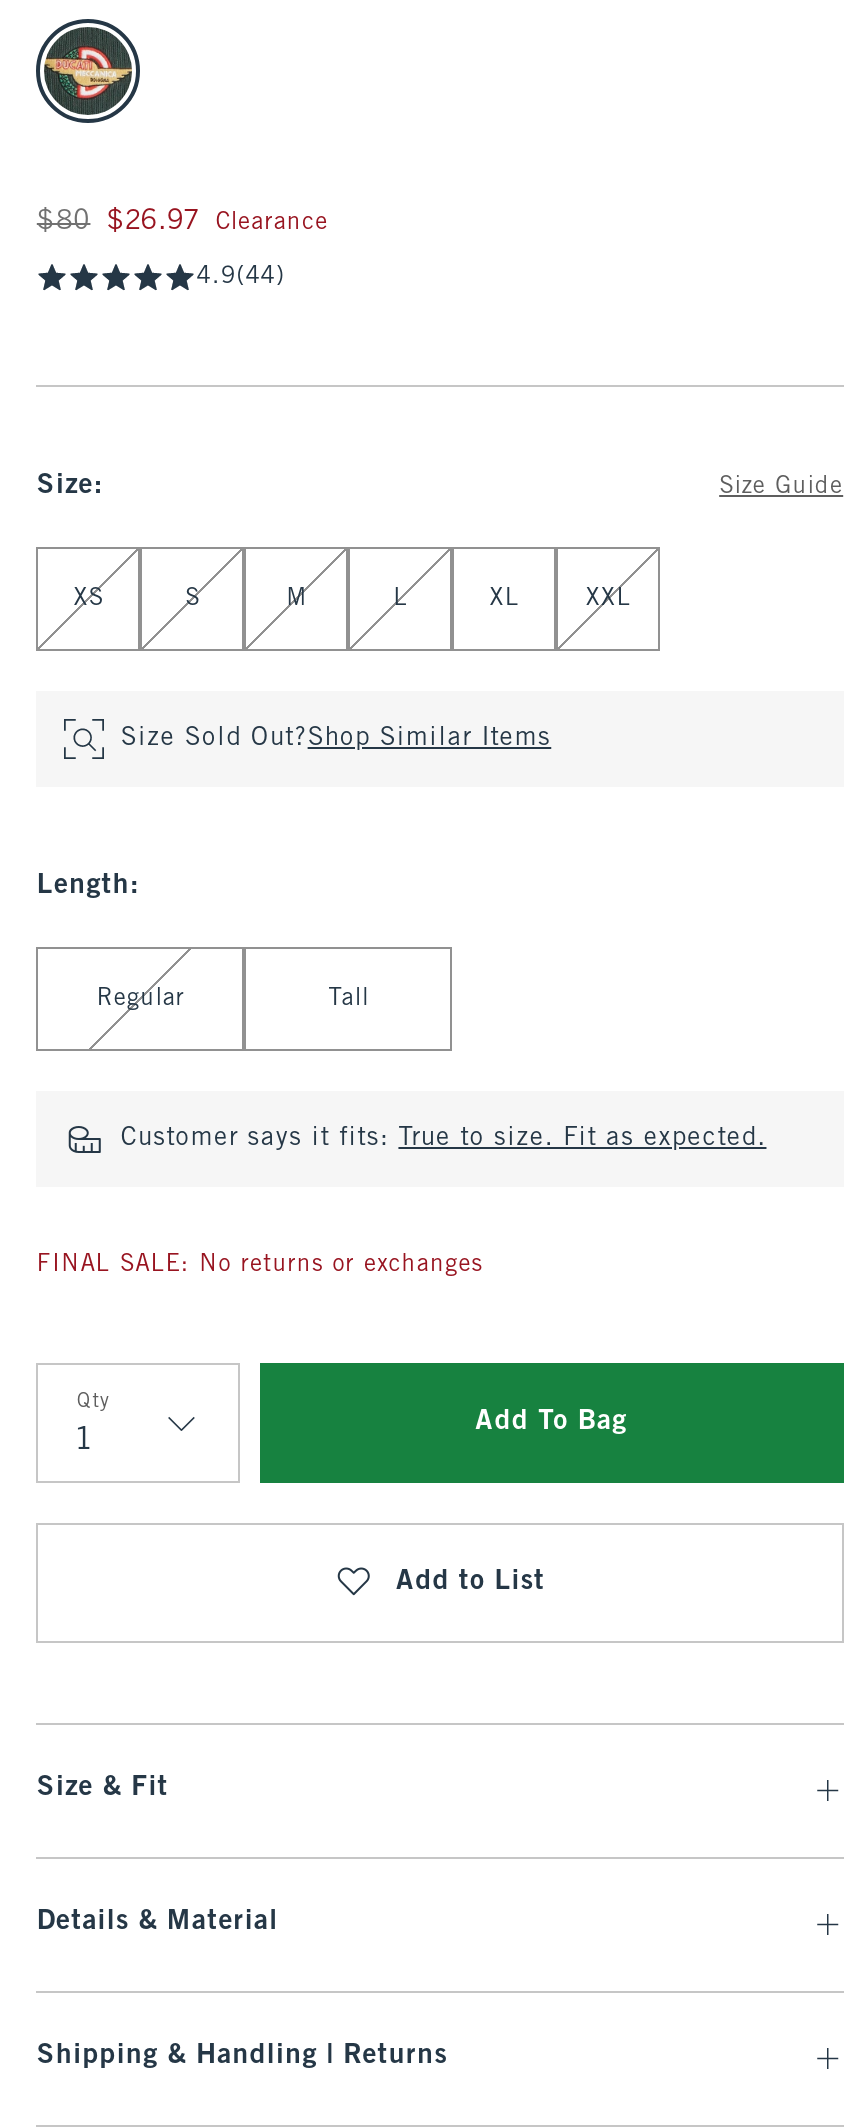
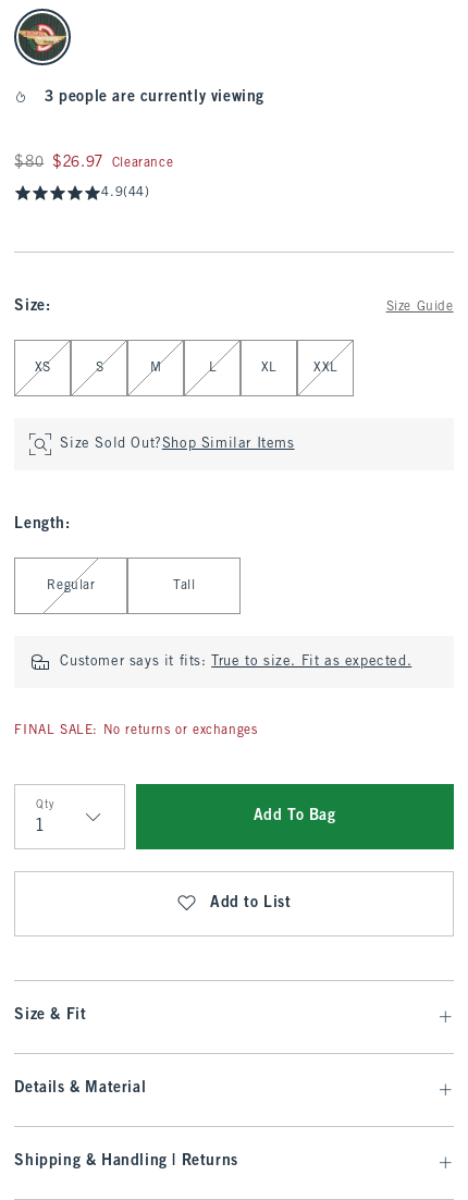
none -> [45,90,264,105] 3 people are currently viewing

